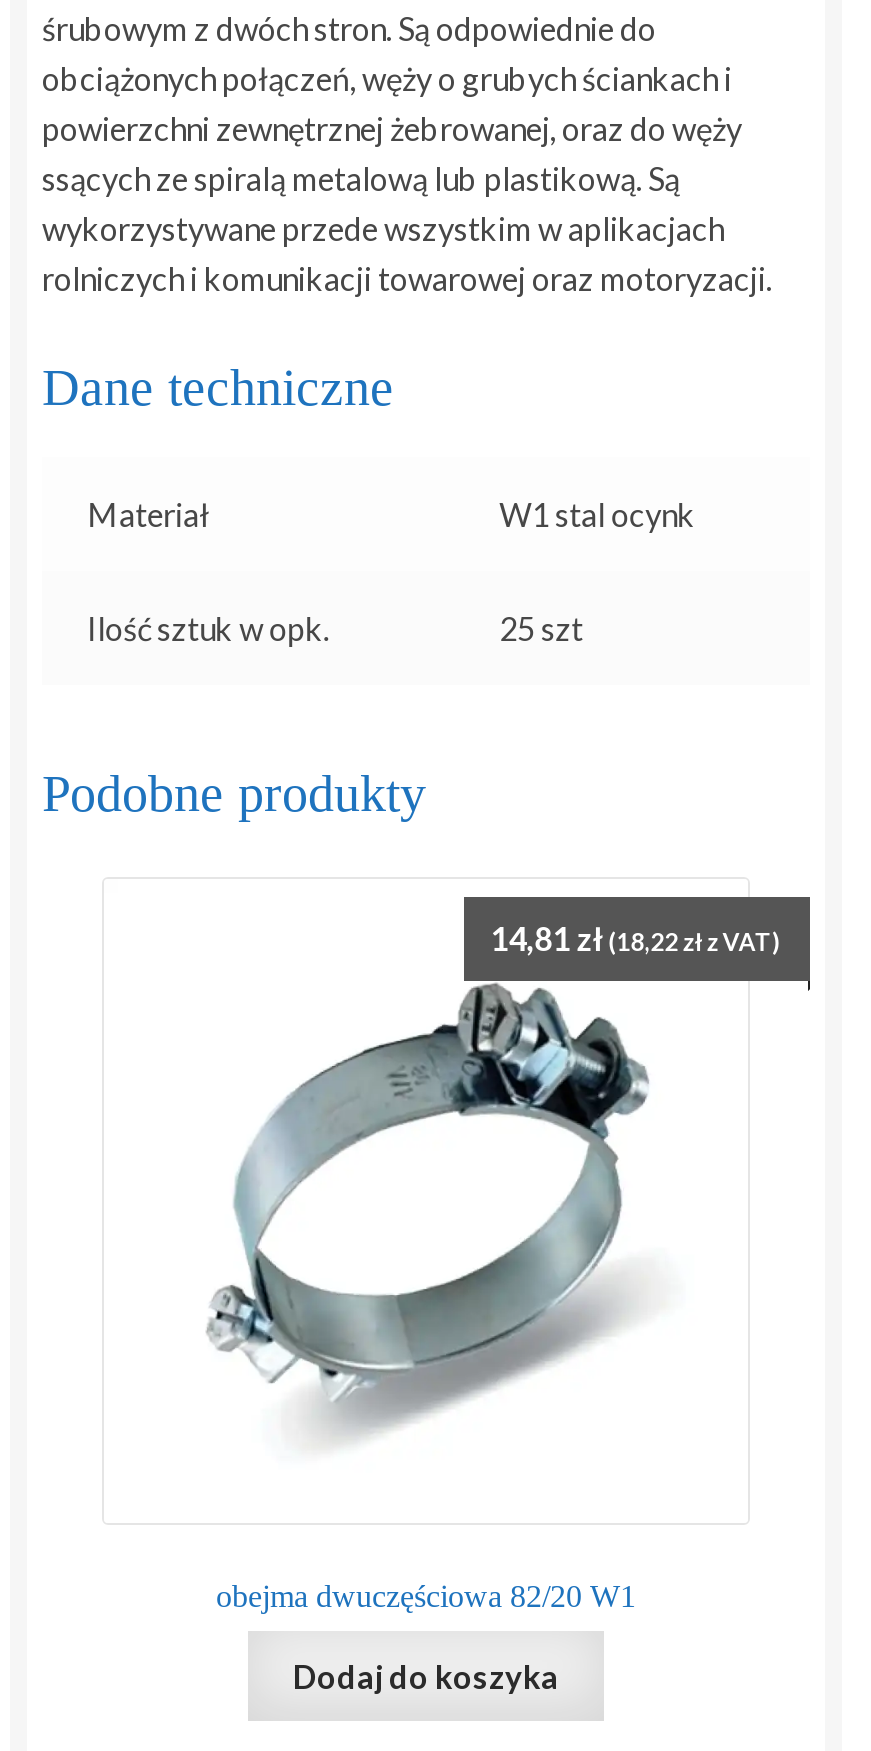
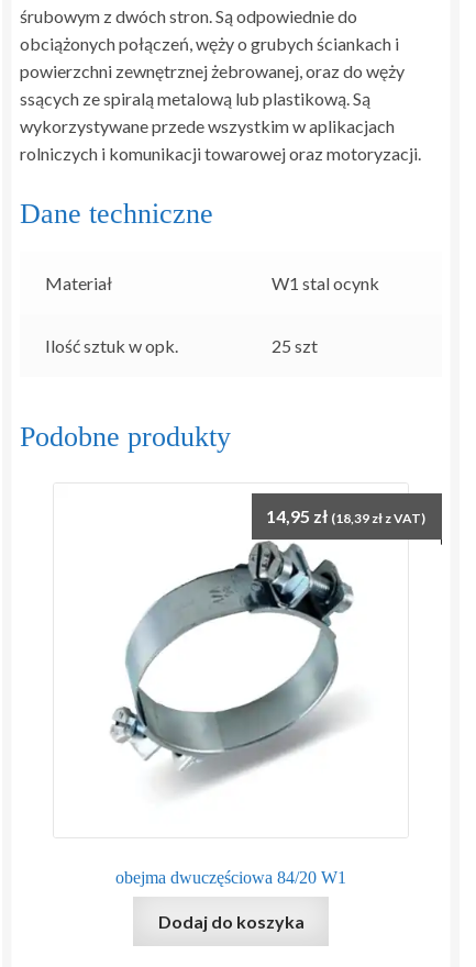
[491,920,781,958] 14,81 zł (18,22złz VAT) -> [266,506,426,527] 14,95 zł (18,39złz VAT)
[216,1579,636,1613] obejma dwuczęściowa 82/20 W1 -> [115,868,346,887] obejma dwuczęściowa 84/20 W1

